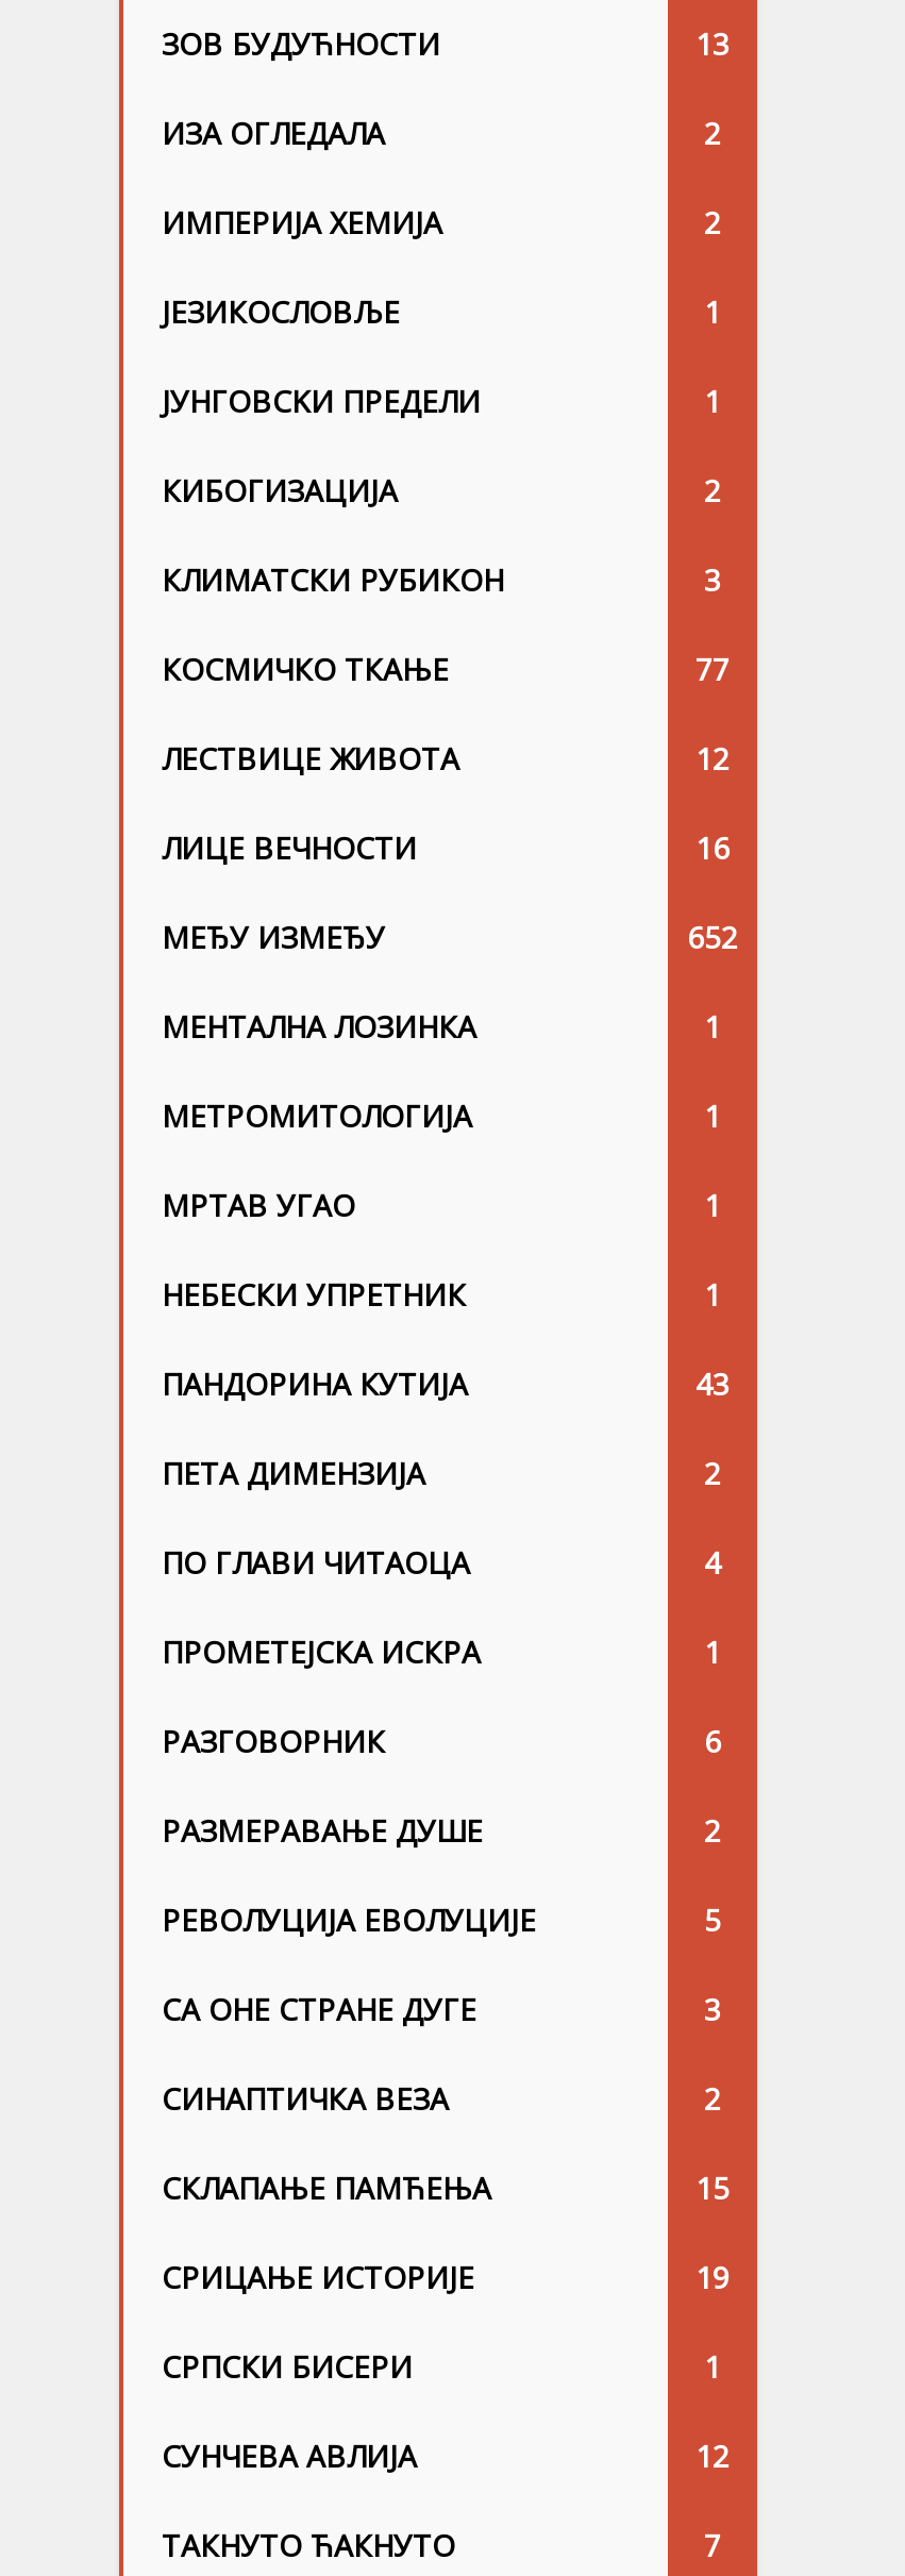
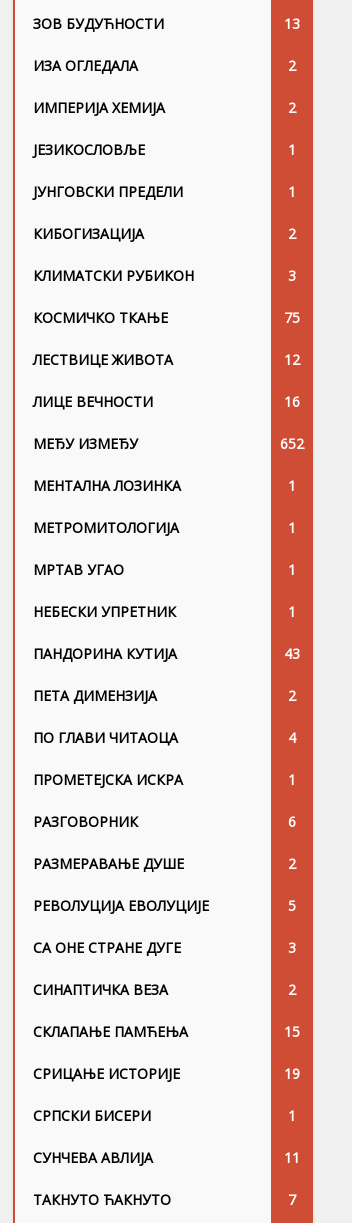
[695,650,730,690] 77 -> [284,308,300,327] 75
[695,2436,730,2477] 12 -> [284,1148,300,1167] 11

